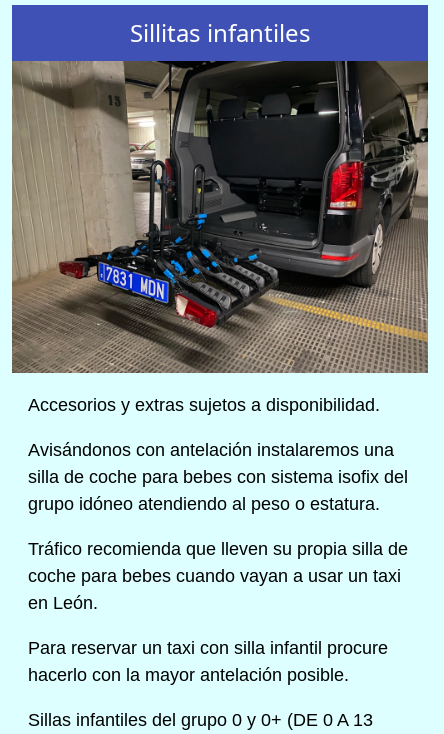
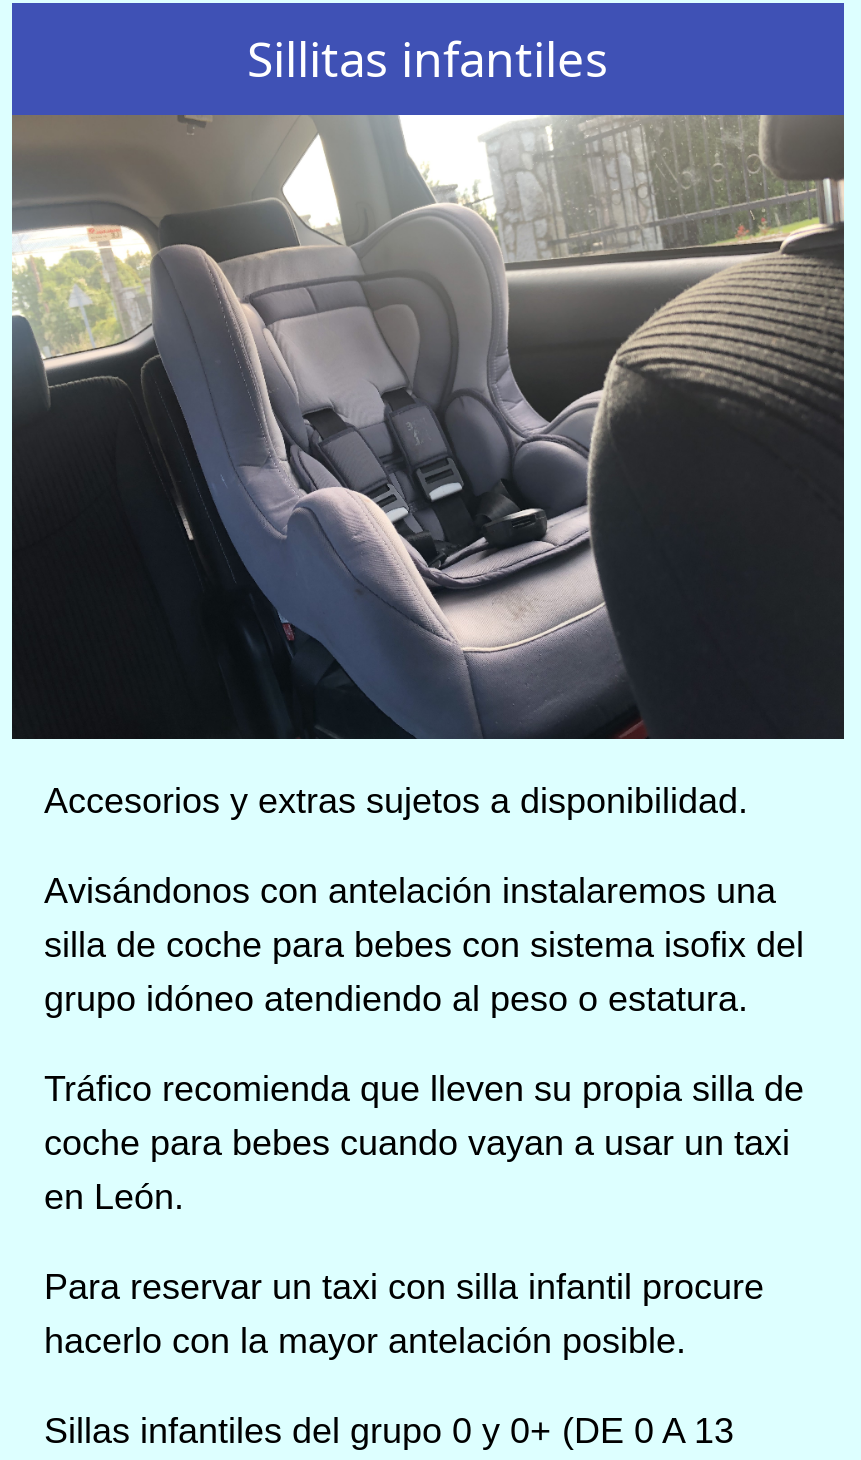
[11,60,429,373] [image] -> [10,112,846,740] [image]

